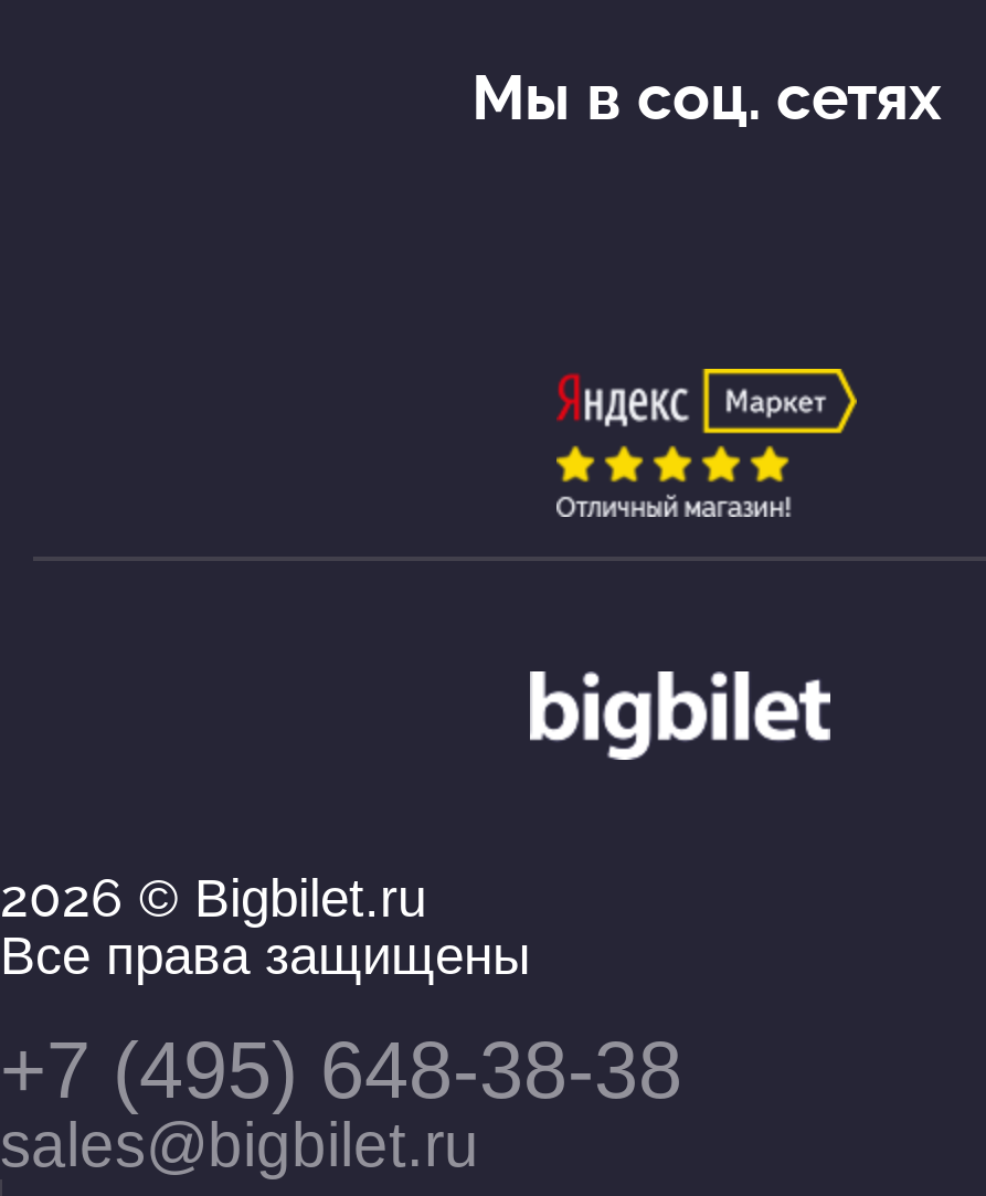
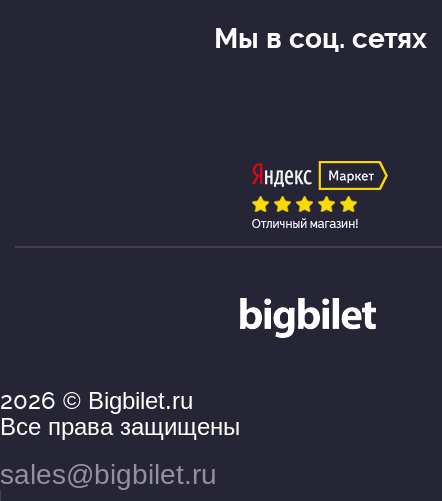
[0,1025,682,1115] +7 (495) 648-38-38 -> none

